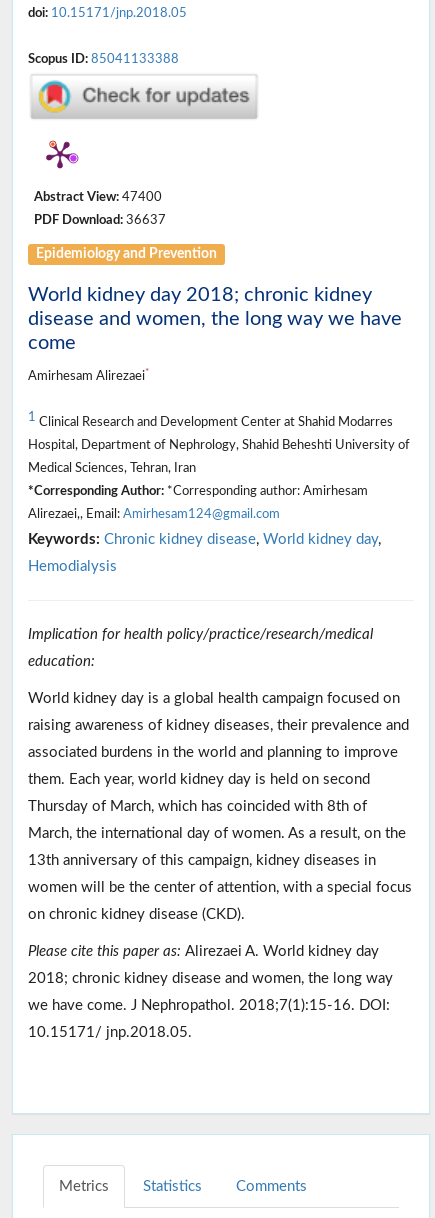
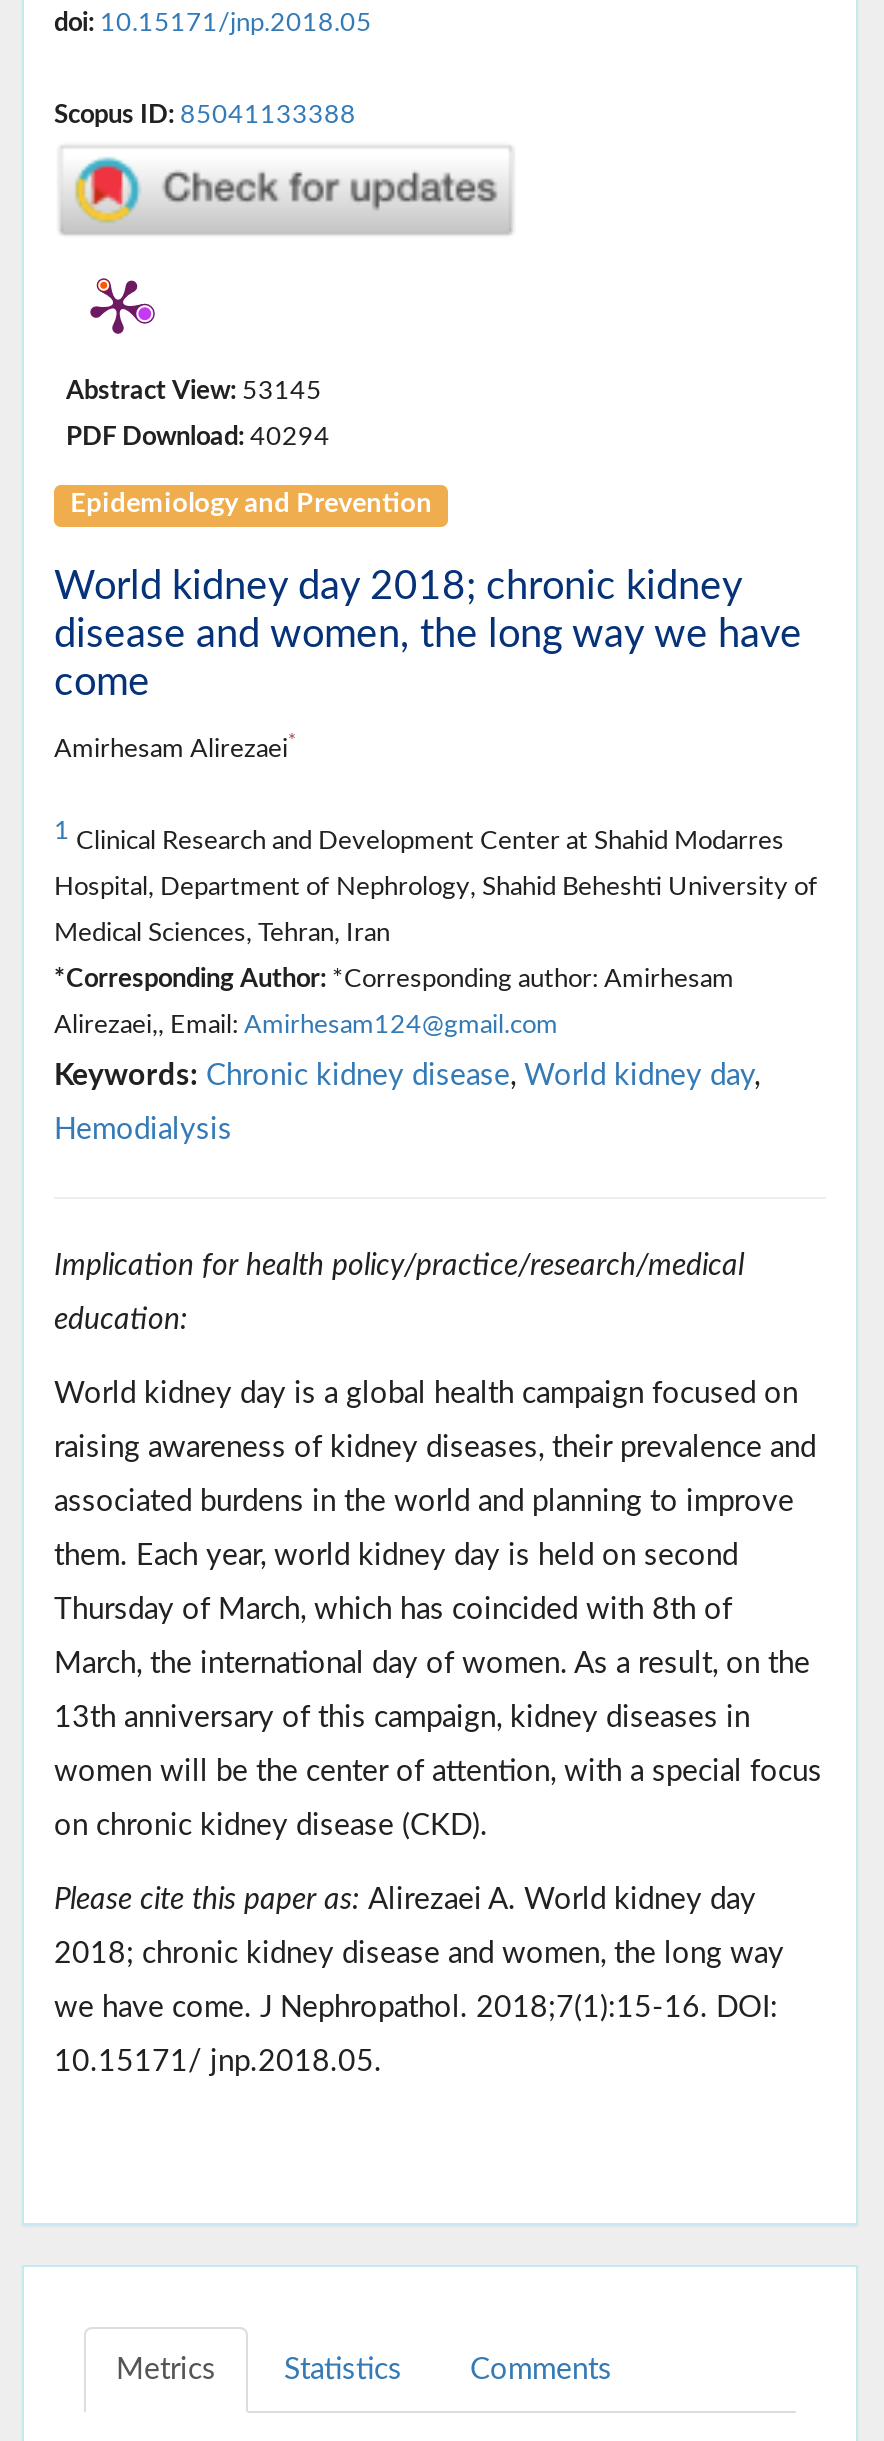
[34,191,162,203] Abstract View: 47400 -> [66,379,322,403] Abstract View: 53145
[34,214,166,226] PDF Download: 36637 -> [66,425,330,449] PDF Download: 40294

